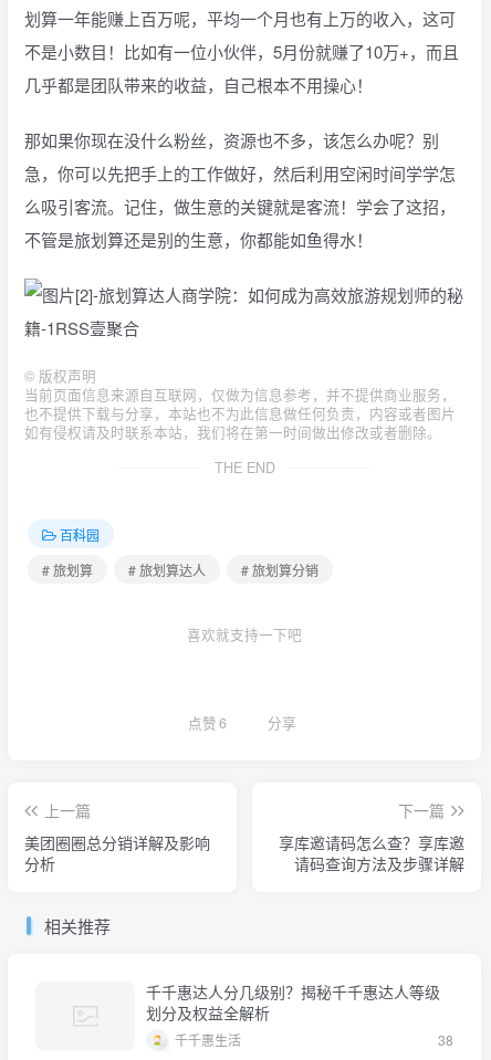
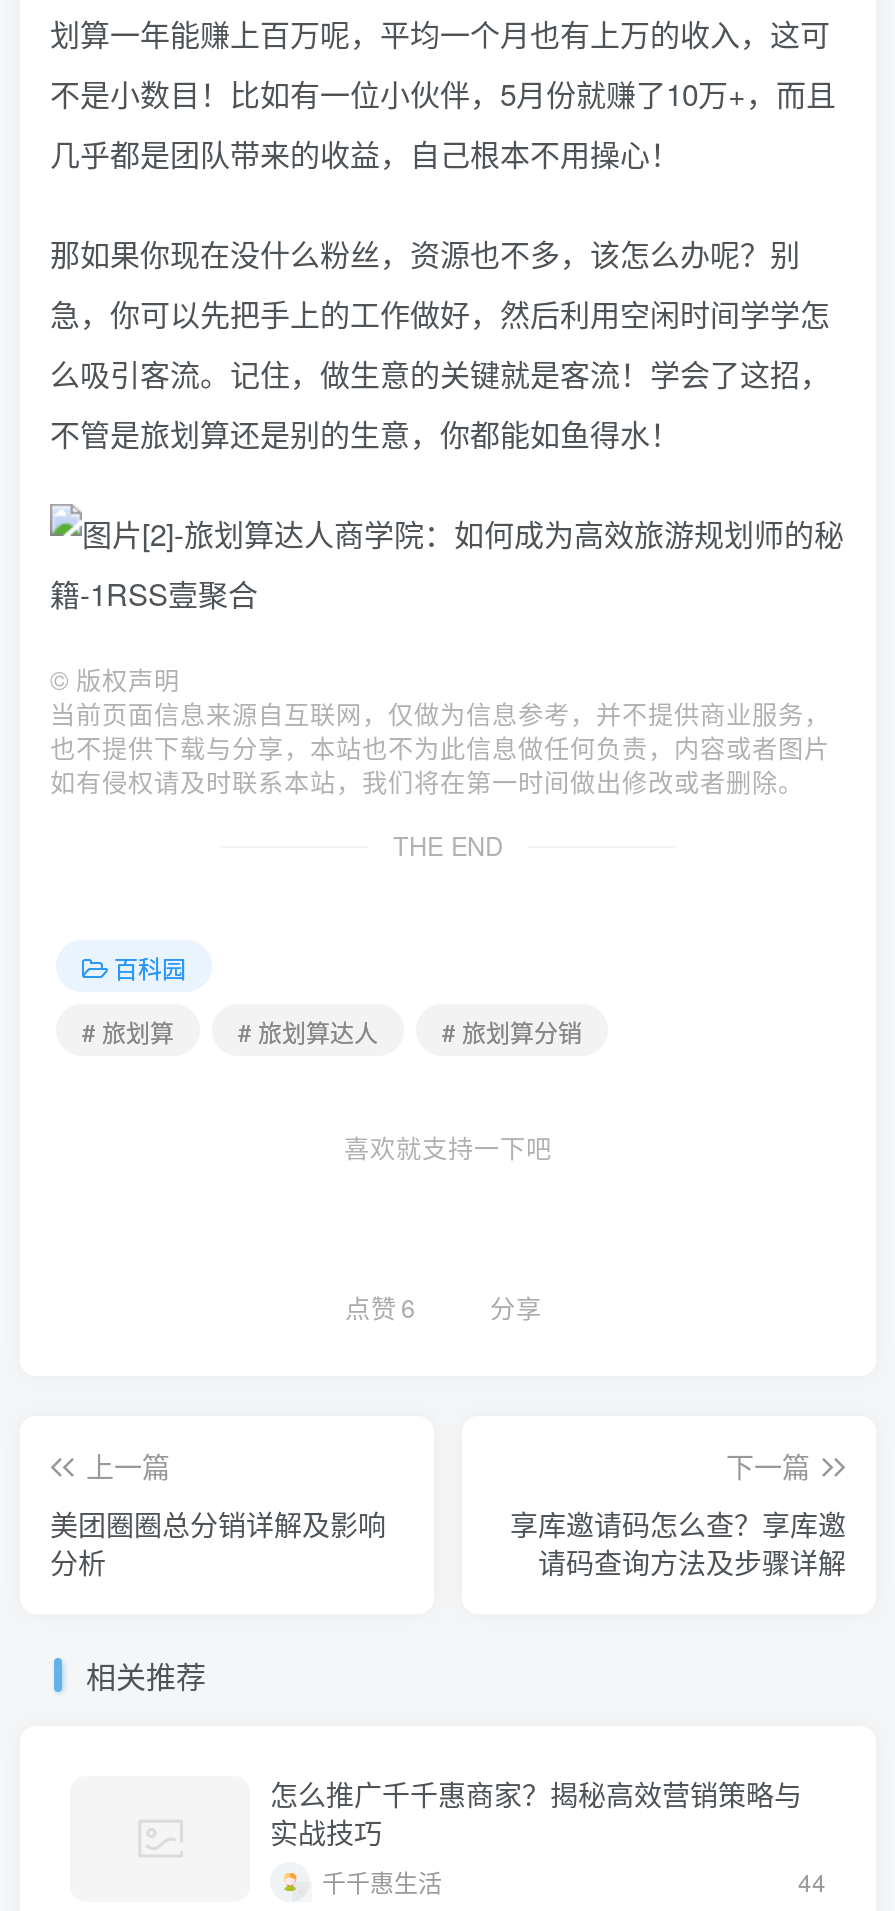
[146,980,440,1023] 千千惠达人分几级别？揭秘千千惠达人等级 | 划分及权益全解析 -> [270,1774,802,1852] 怎么推广千千惠商家？揭秘高效营销策略与 | 实战技巧
[438,1030,453,1049] 38 -> [798,1865,826,1899] 44

